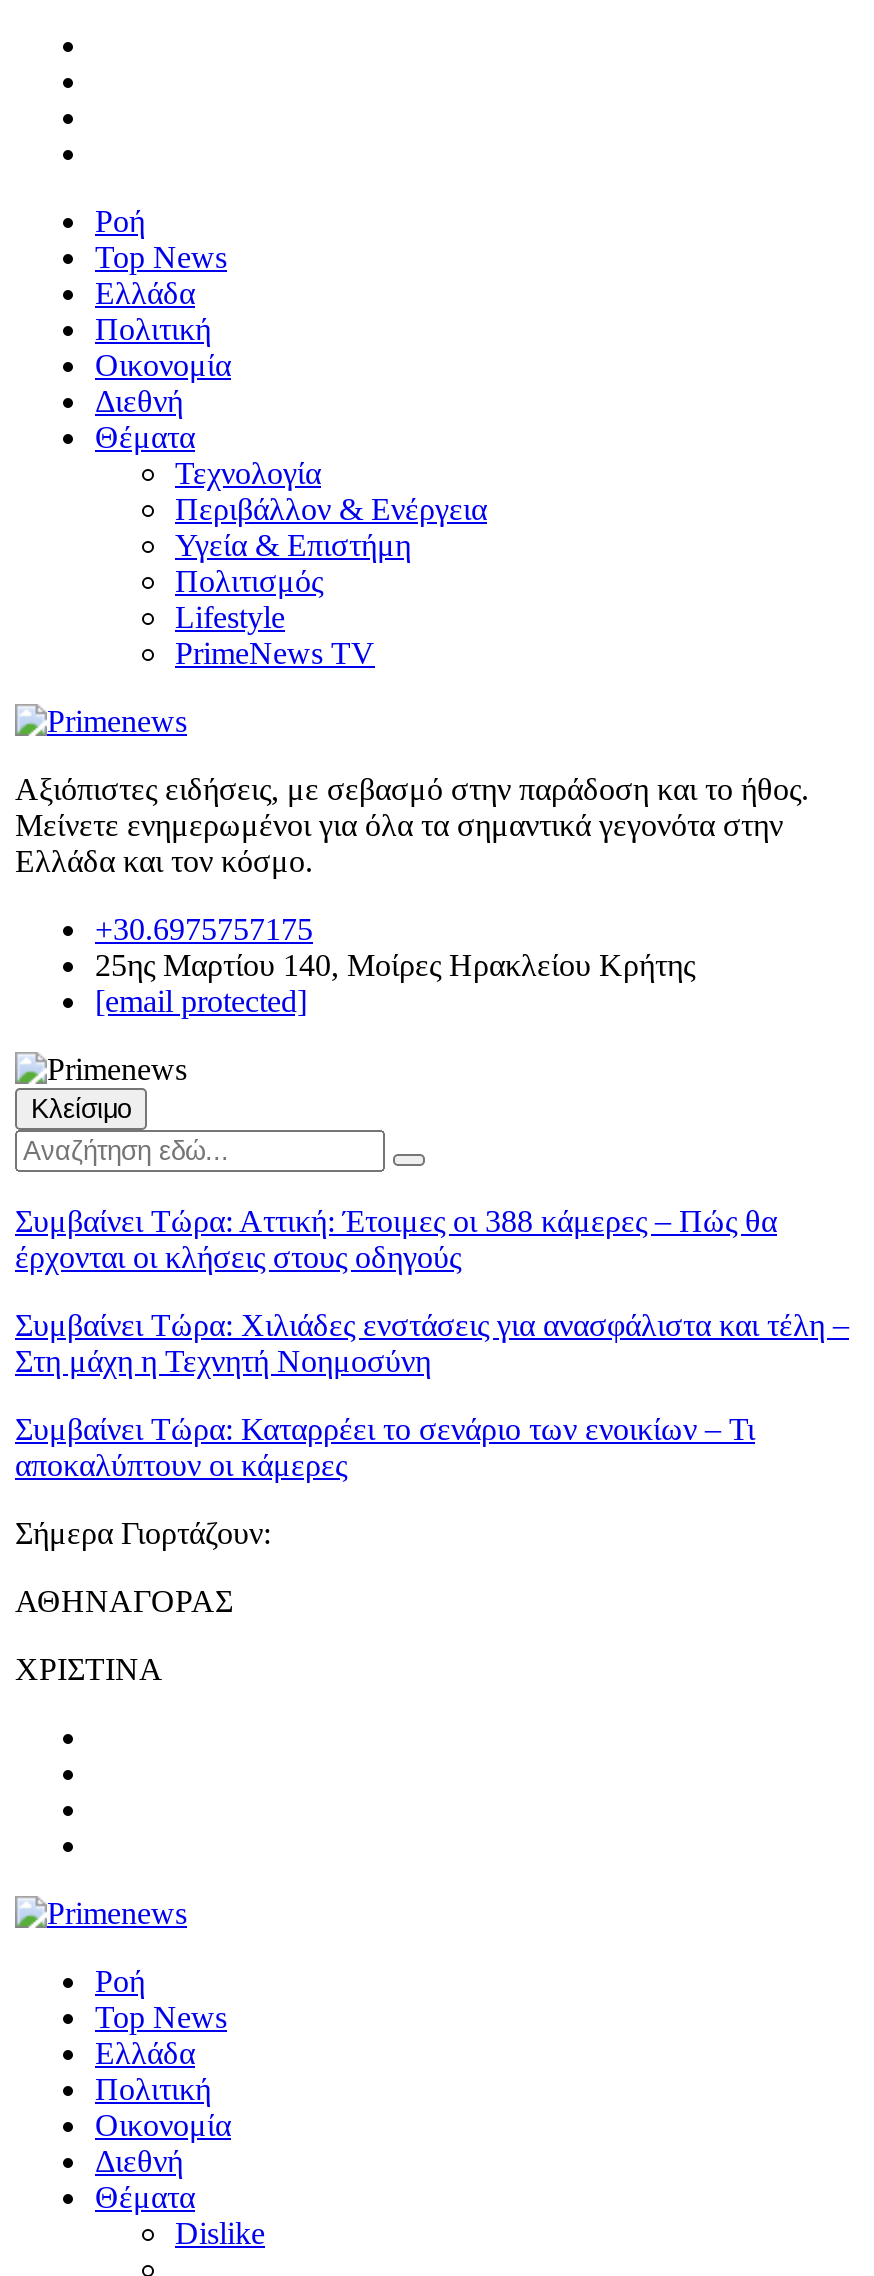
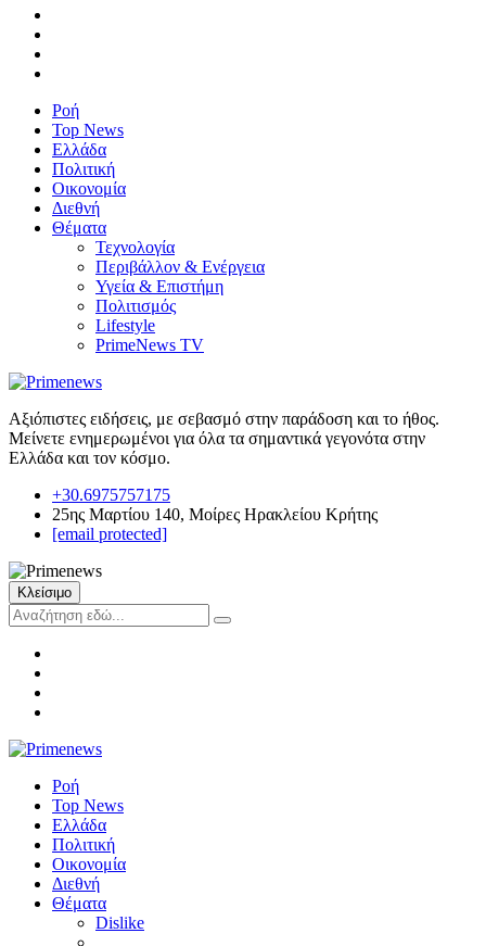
[15,1204,849,1686] Συμβαίνει Τώρα: Αττική: Έτοιμες οι 388 κάμερες – Πώς θα | έρχονται οι κλήσεις στους οδηγούς | Συμβαίνει Τώρα: Χιλιάδες ενστάσεις για ανασφάλιστα και τέλη – | Στη μάχη η Τεχνητή Νοημοσύνη | Συμβαίνει Τώρα: Καταρρέει το σενάριο των ενοικίων – Τι | αποκαλύπτουν οι κάμερες | Σήμερα Γιορτάζουν: | ΑΘΗΝΑΓΟΡΑΣ | ΧΡΙΣΤΙΝΑ -> none

